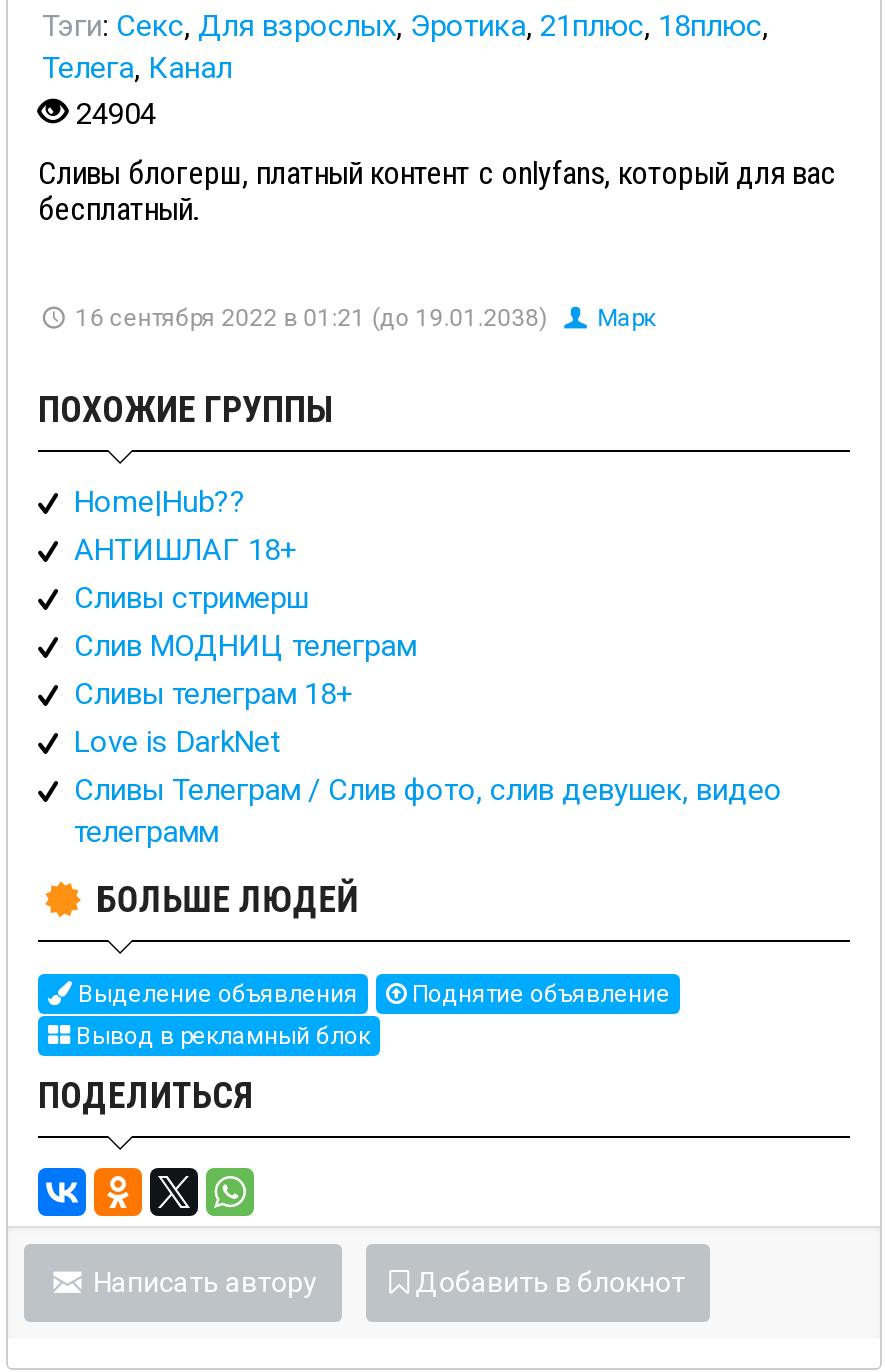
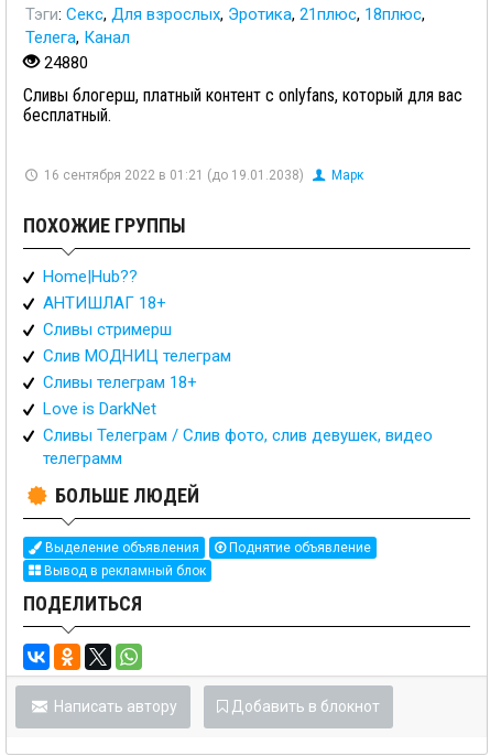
[68,96,156,132] 24904 -> [40,53,88,73] 24880

